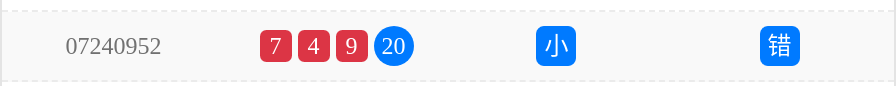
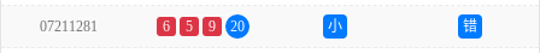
[66,32,162,60] 07240952 -> [40,18,97,35] 07211281
[270,32,282,60] 7 -> [162,18,170,35] 6
[308,32,320,60] 4 -> [185,18,193,35] 5

